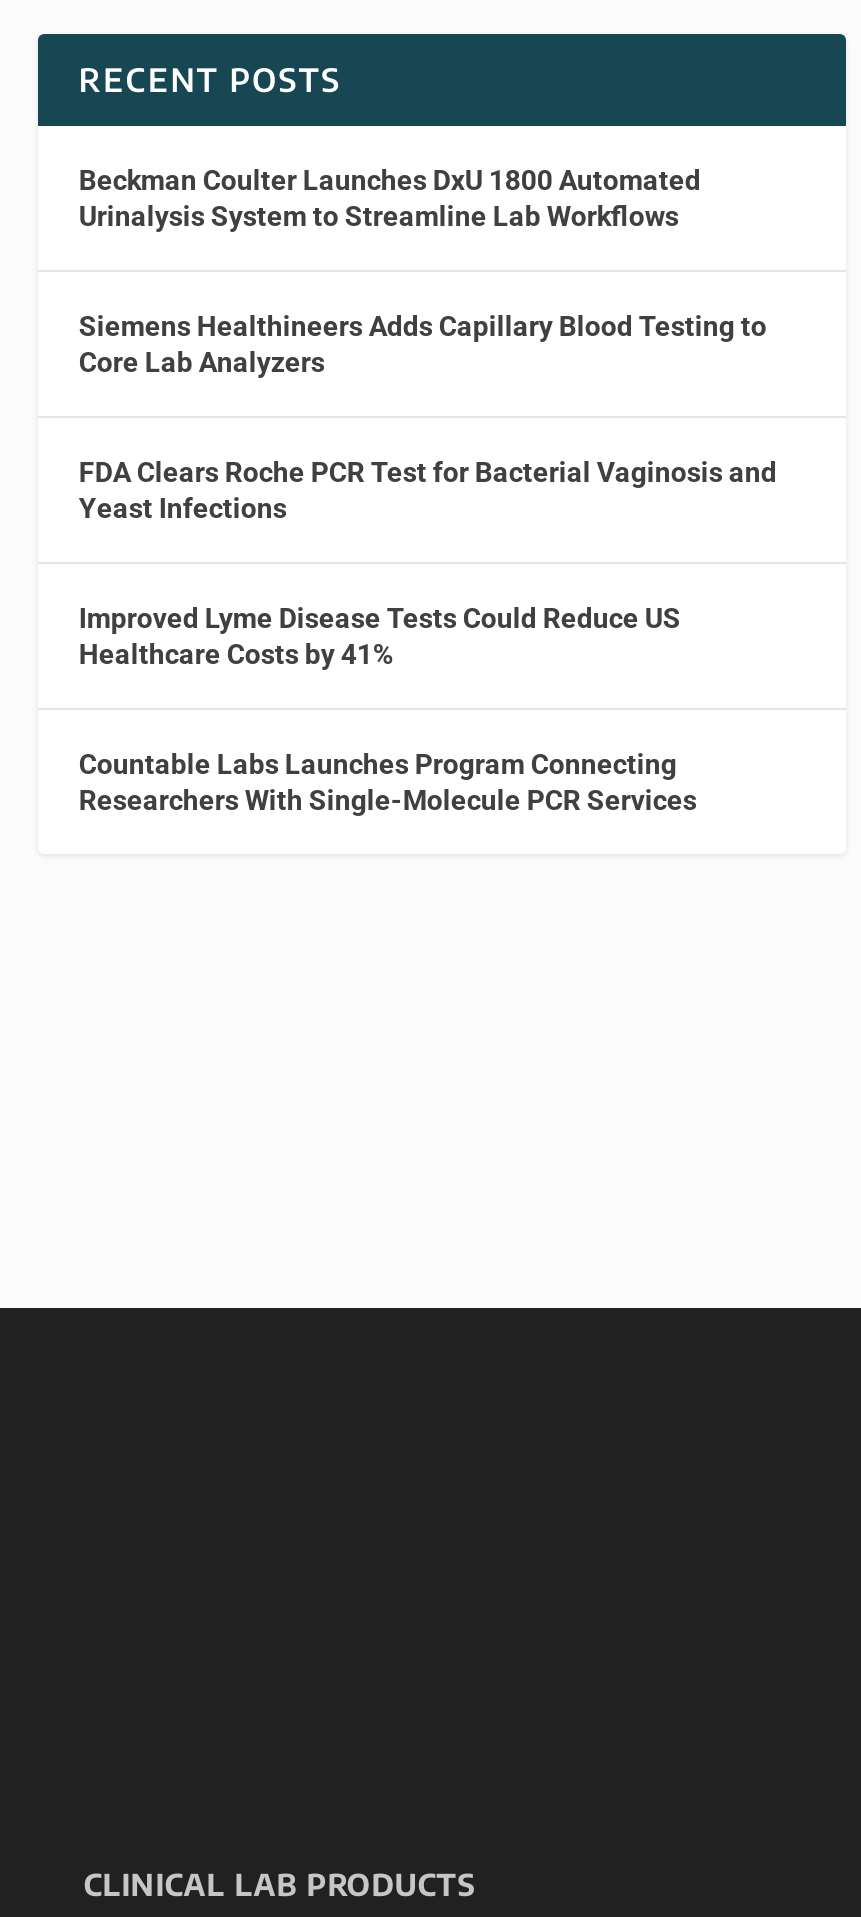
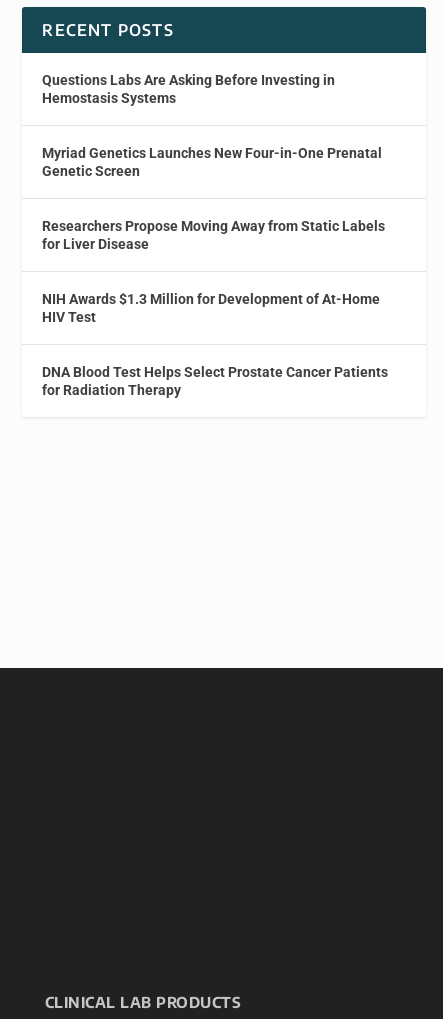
[79,165,701,233] Beckman Coulter Launches DxU 1800 Automated | Urinalysis System to Streamline Lab Workflows -> [42,72,335,106] Questions Labs Are Asking Before Investing in | Hemostasis Systems
[79,311,767,379] Siemens Healthineers Adds Capillary Blood Testing to | Core Lab Analyzers -> [42,145,382,179] Myriad Genetics Launches New Four-in-One Prenatal | Genetic Screen
[79,457,777,525] FDA Clears Roche PCR Test for Bacterial Vaginosis and | Yeast Infections -> [42,218,385,252] Researchers Propose Moving Away from Static Labels | for Liver Disease
[79,603,681,671] Improved Lyme Disease Tests Could Reduce US | Healthcare Costs by 41% -> [42,291,380,325] NIH Awards $1.3 Million for Development of At-Home | HIV Test
[79,749,697,817] Countable Labs Launches Program Connecting | Researchers With Single-Molecule PCR Services -> [42,364,388,398] DNA Blood Test Helps Select Prostate Cancer Patients | for Radiation Therapy

